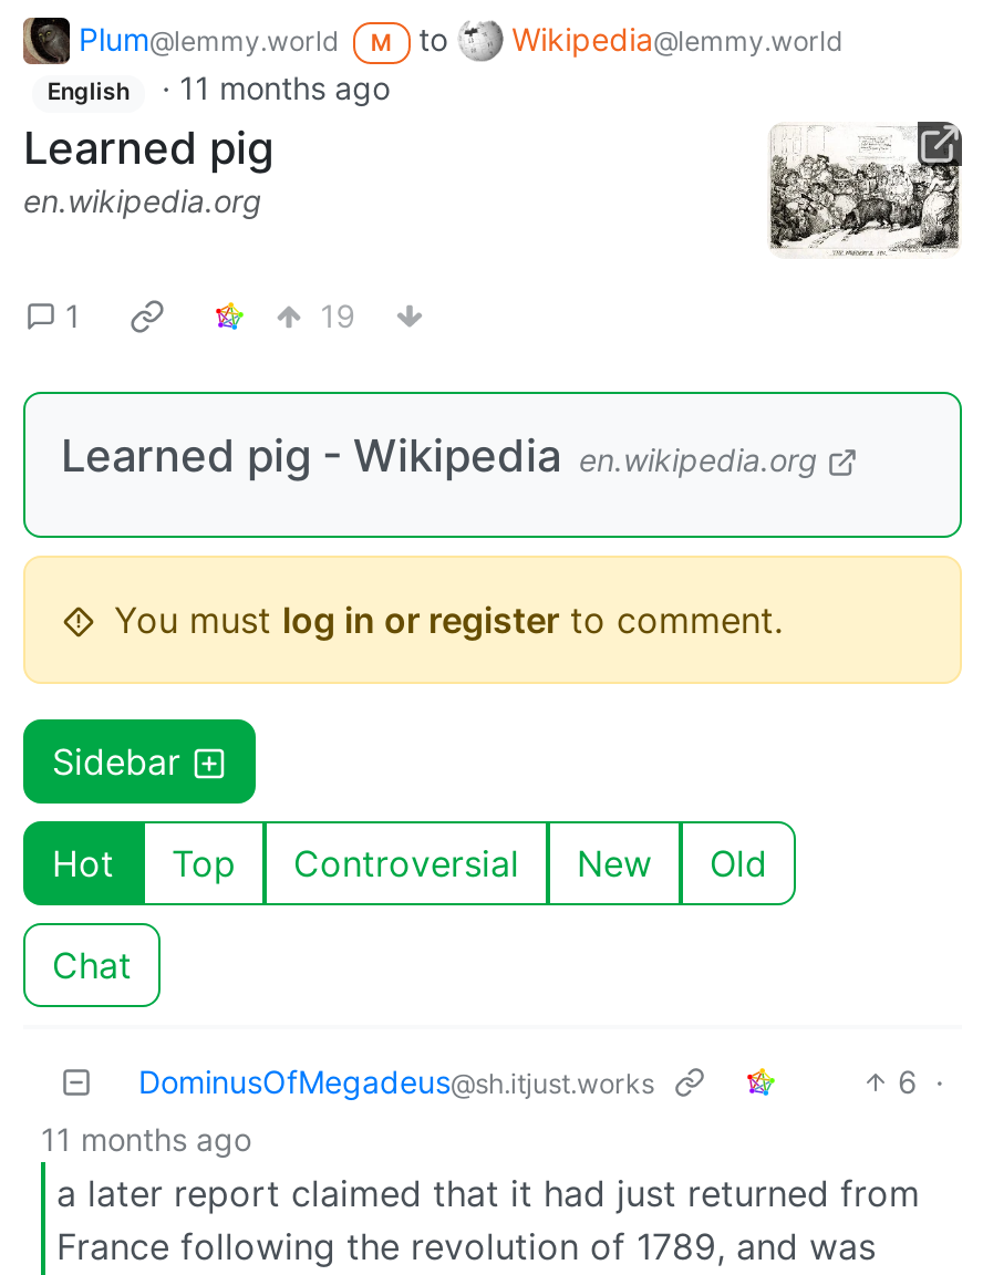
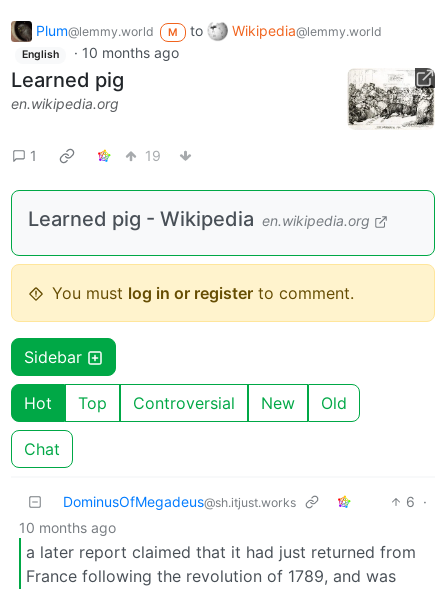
[47,69,390,107] English · 11 months ago -> [22,44,179,61] English · 10 months ago
[41,1120,251,1158] 11 months ago -> [19,519,116,536] 10 months ago

